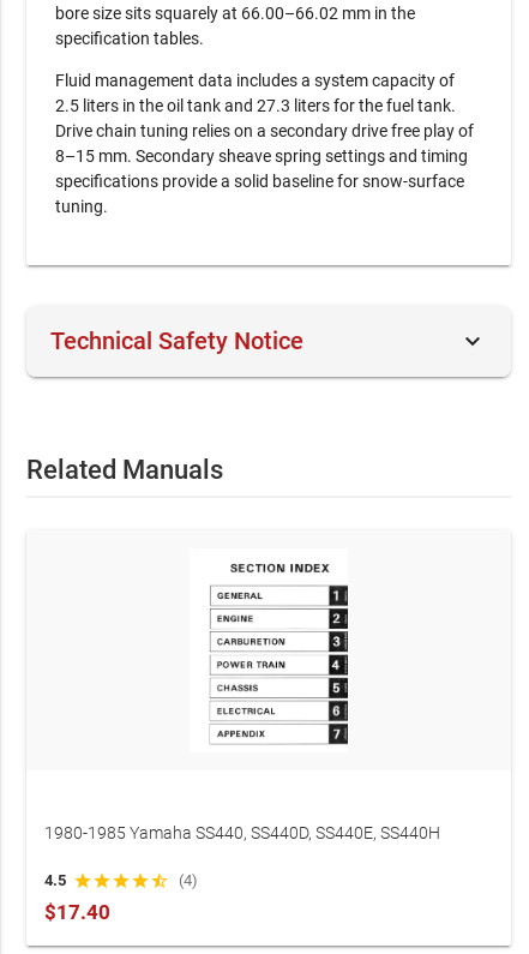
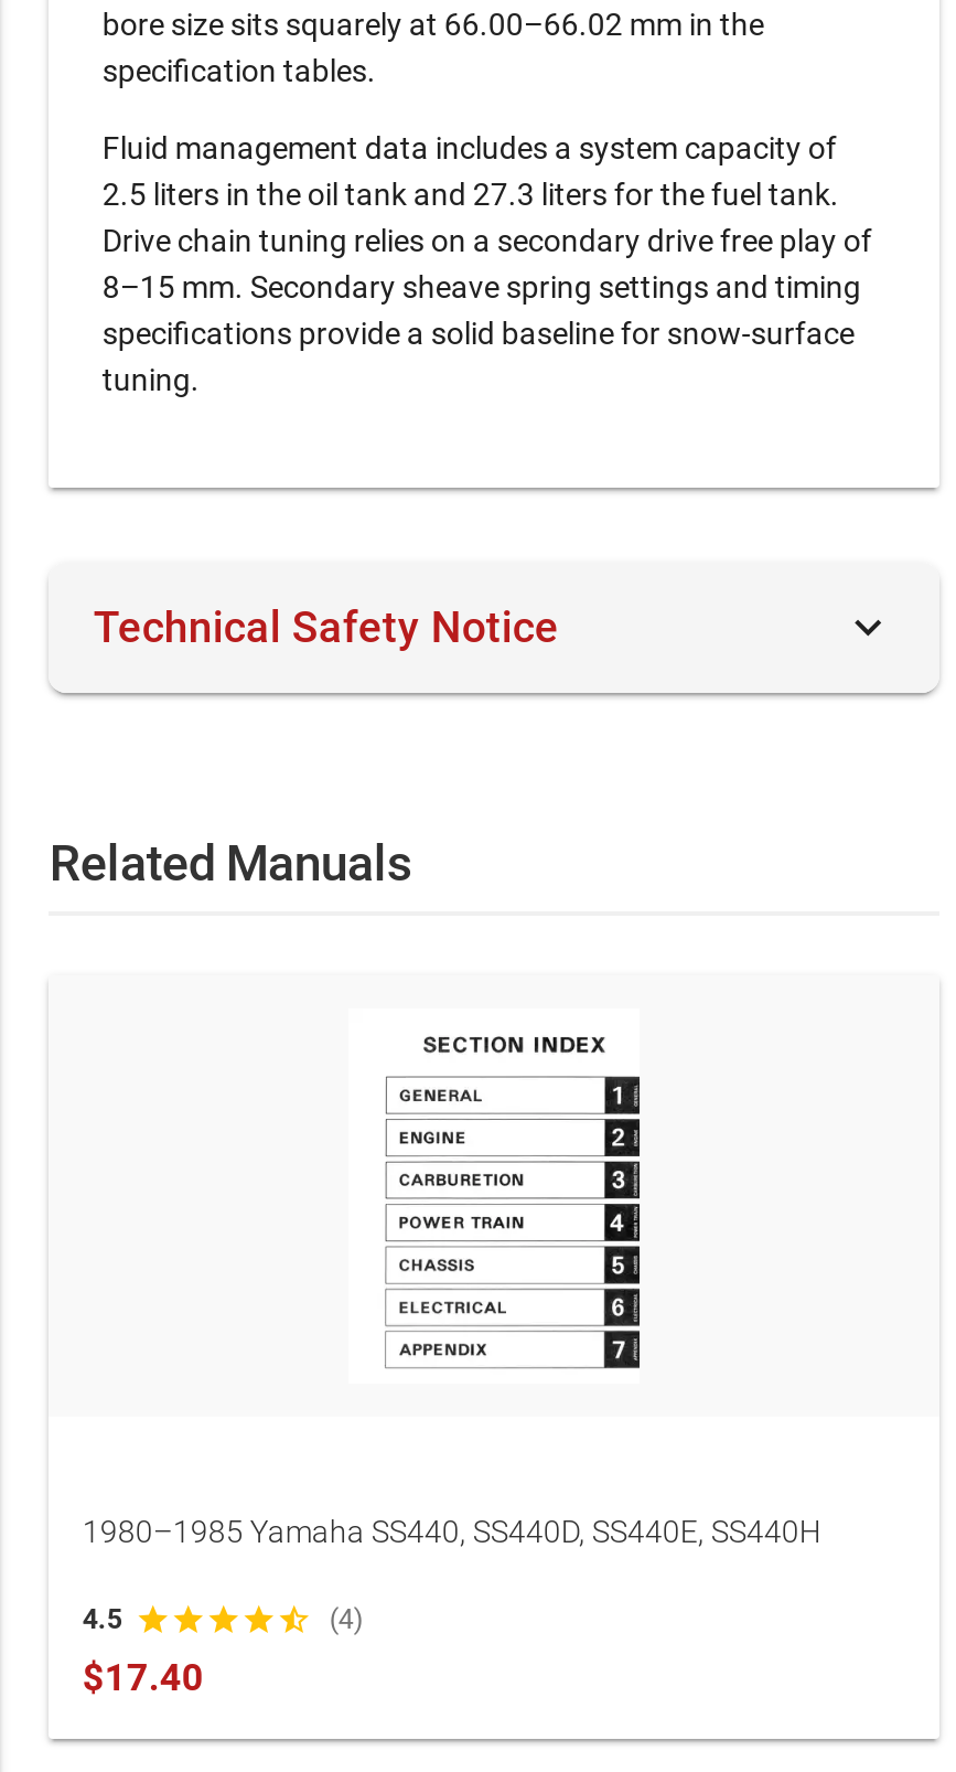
[45,823,441,842] 1980-1985 Yamaha SS440, SS440D, SS440E, SS440H -> [82,1513,821,1549] 1980–1985 Yamaha SS440, SS440D, SS440E, SS440H

